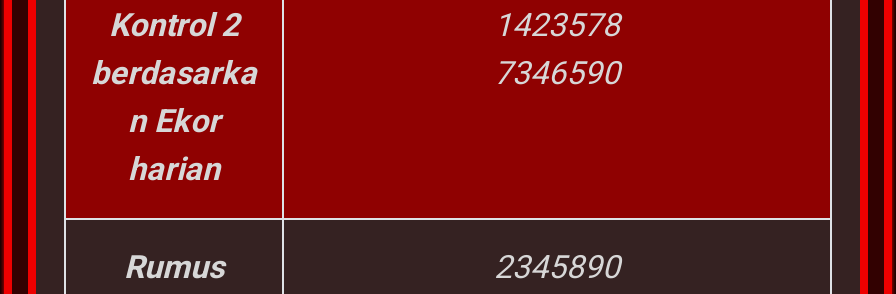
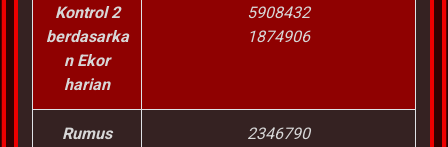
[494,6,620,44] 1423578 -> [247,3,310,22] 5908432
[494,54,620,92] 7346590 -> [247,27,310,46] 1874906
[494,248,620,286] 2345890 -> [247,124,310,143] 2346790

